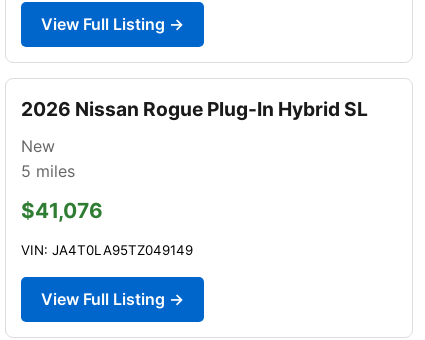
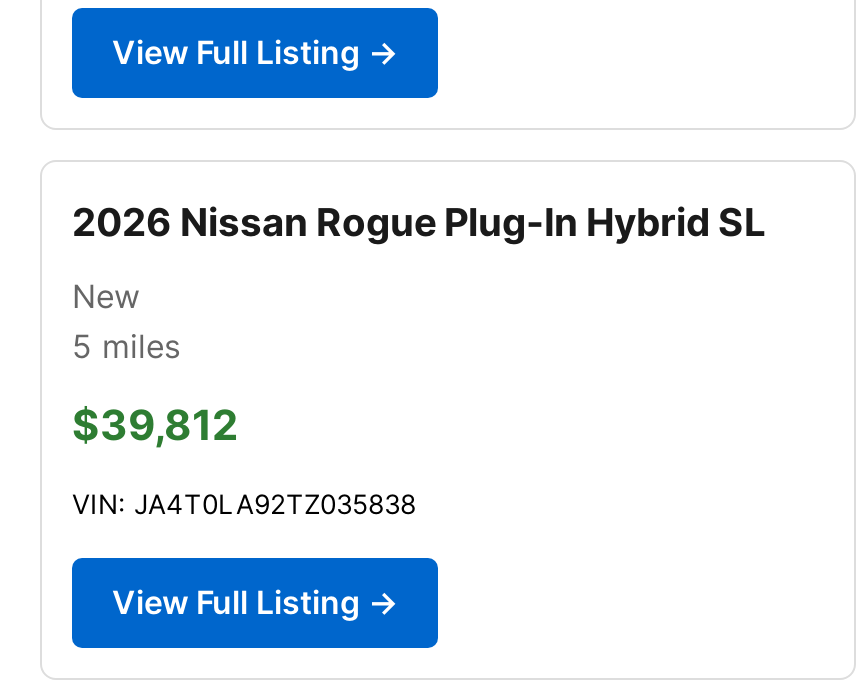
[21,198,103,223] $41,076 -> [72,400,238,450] $39,812
[21,242,193,258] VIN: JA4T0LA95TZ049149 -> [72,488,416,520] VIN: JA4T0LA92TZ035838

